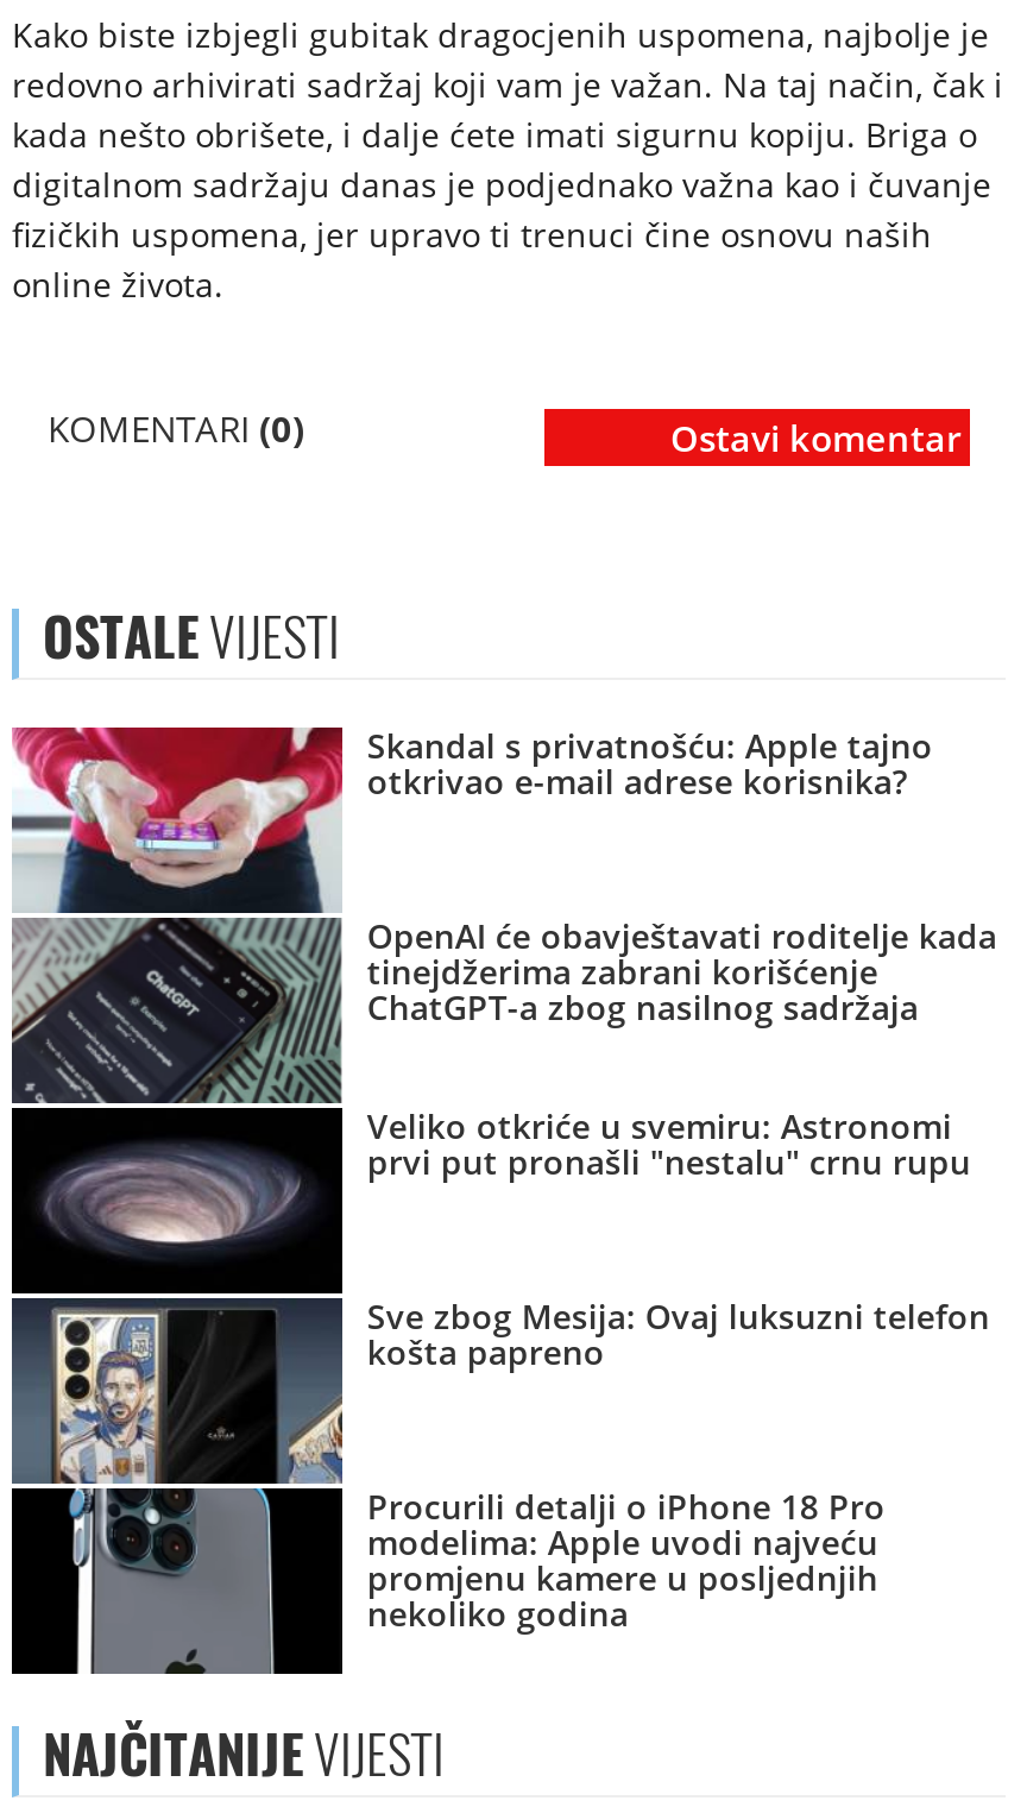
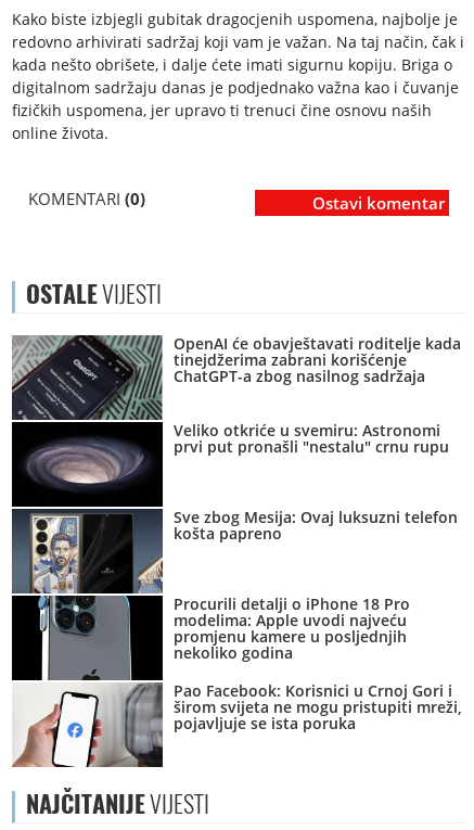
[12,723,933,913] [image] | Skandal s privatnošću: Apple tajno | otkrivao e-mail adrese korisnika? -> none
moved [29,913,997,1636] -> [20,333,461,663]: [image] | OpenAI će obavještavati roditelje kada | tinejdžerima zabrani korišćenje | ... | promjenu kamere u posljednjih | nekoliko godina
none -> [12,680,462,768] [image] | Pao Facebook: Korisnici u Crnoj Gori i | širom svijeta ne mogu pristupiti mreži, | pojavljuje se ista poruka

